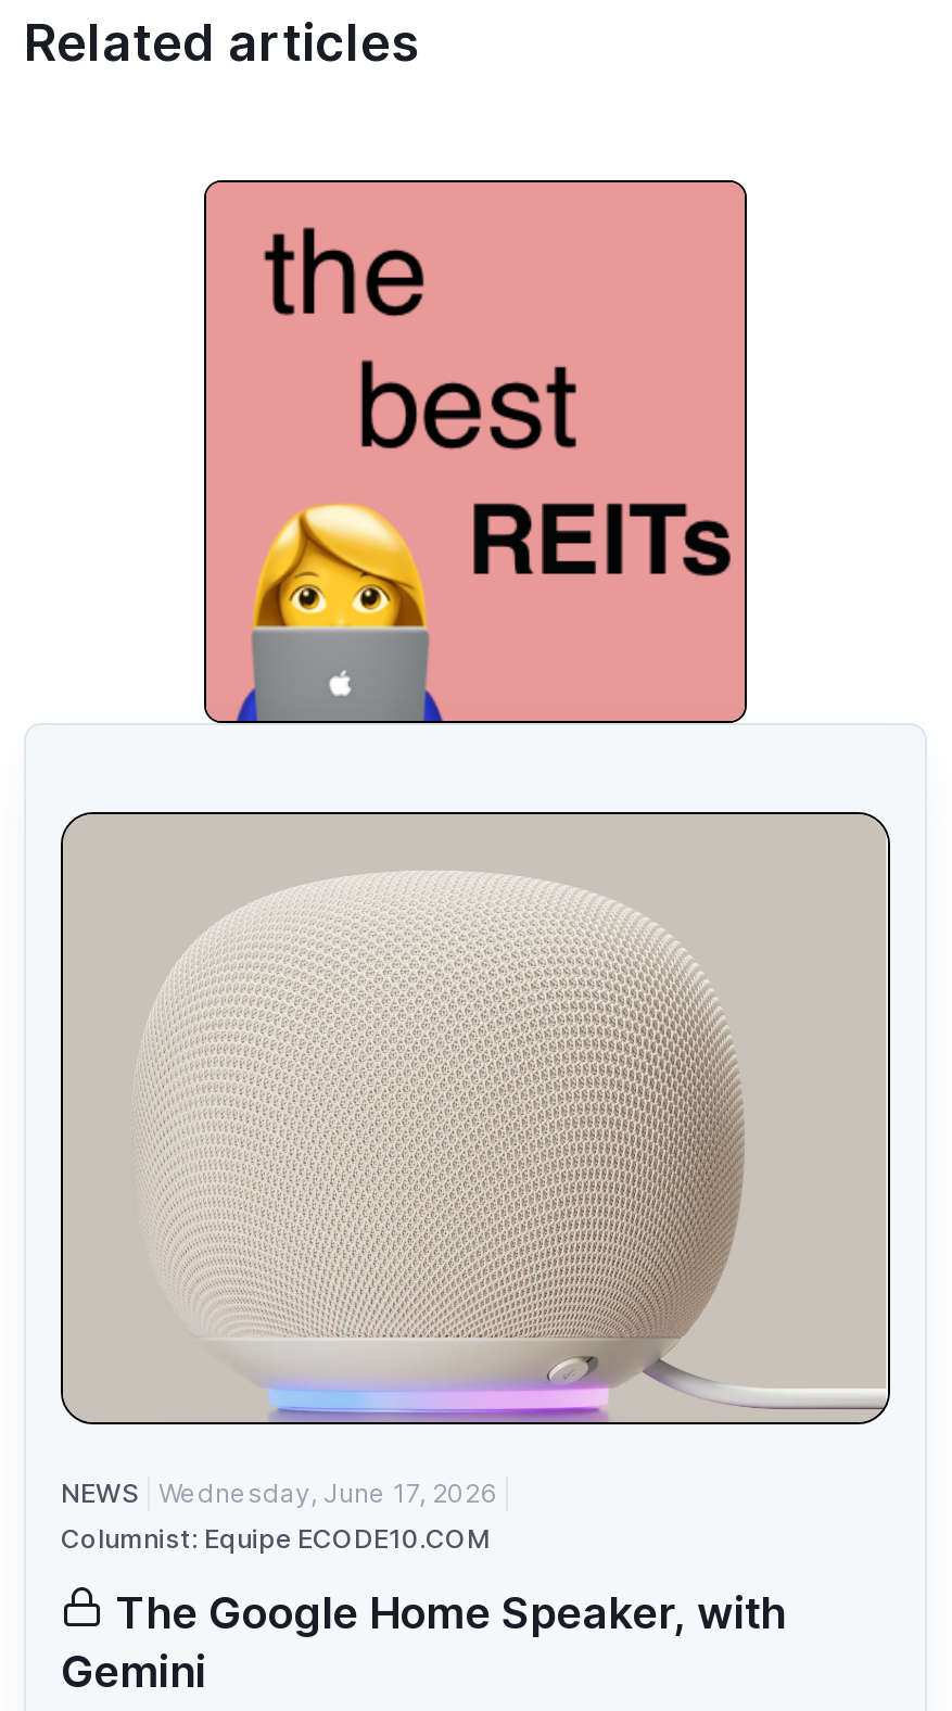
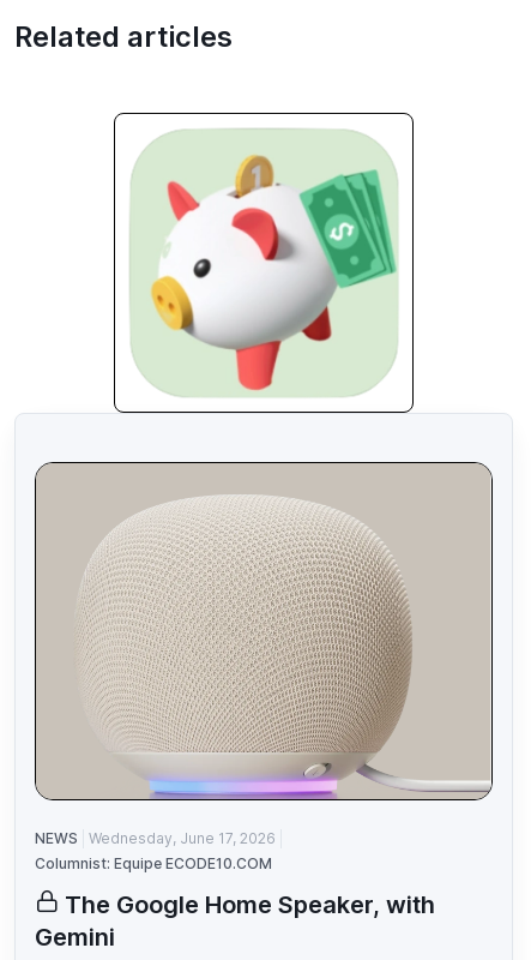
[204,180,747,723] [image] -> [114,113,414,413] [image]

